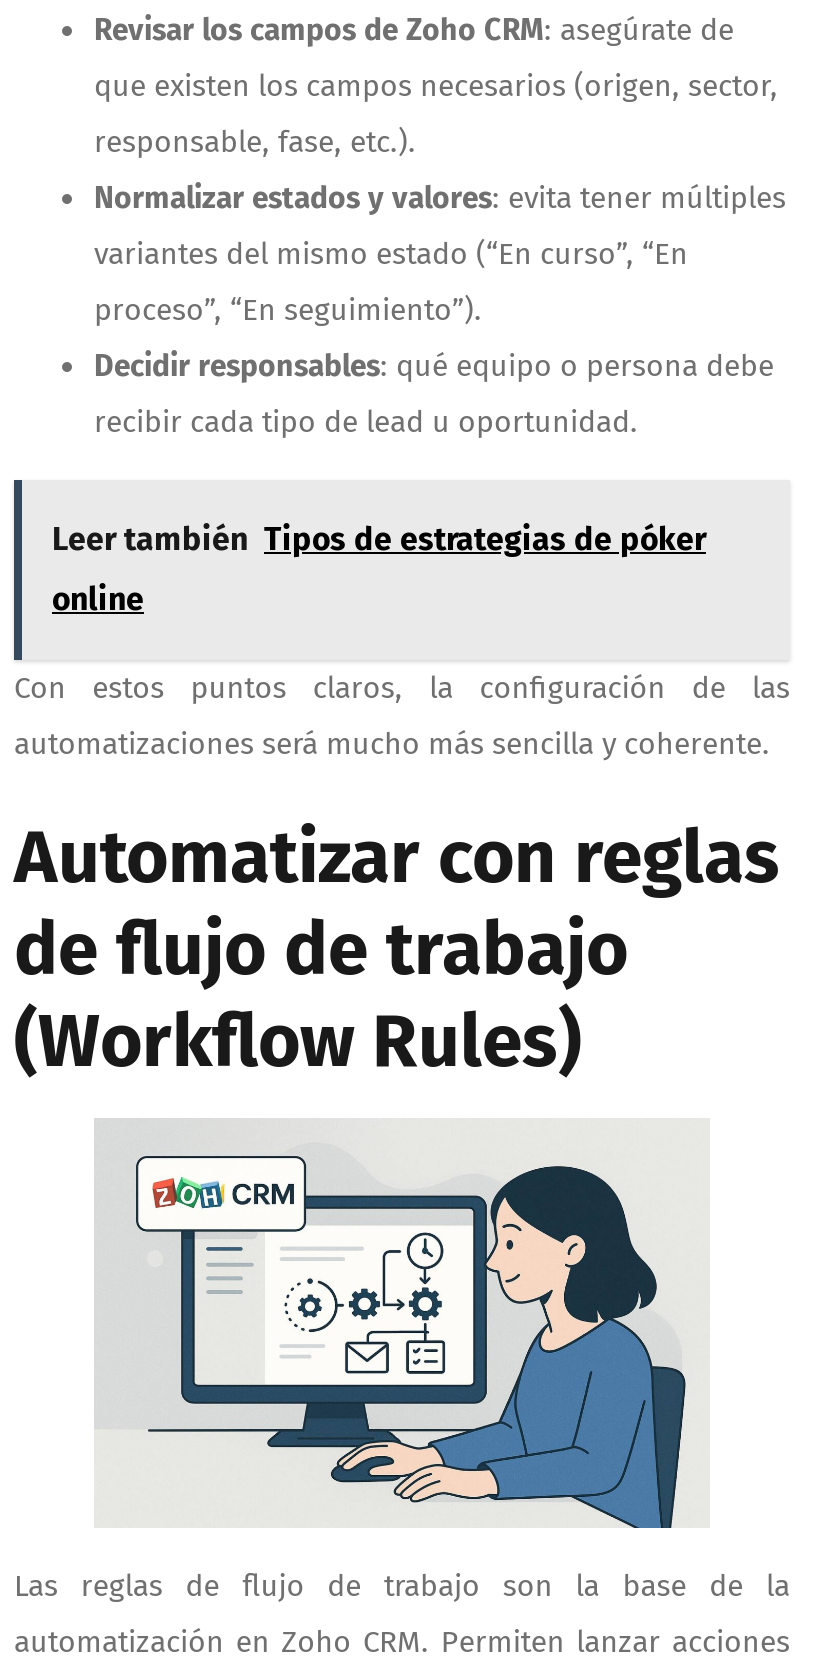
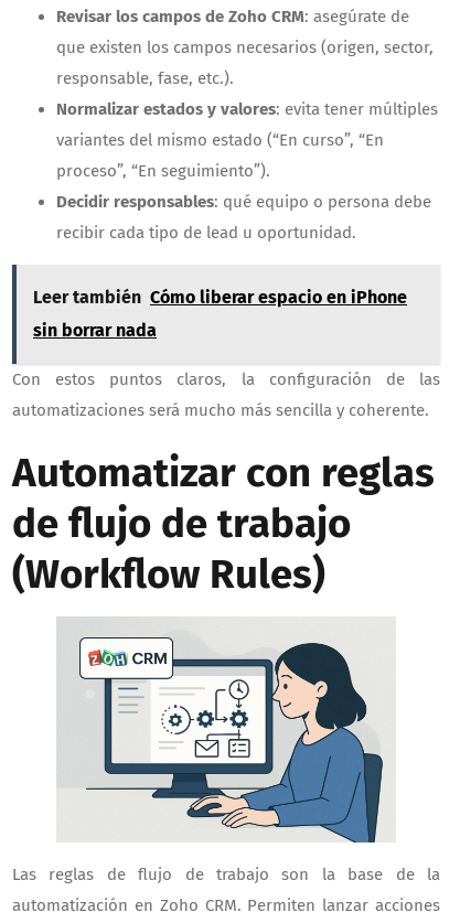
[52,520,706,558] Leer también Tipos de estrategias de póker -> [33,287,407,308] Leer también Cómo liberar espacio en iPhone
[52,580,144,618] online -> [33,320,157,341] sin borrar nada

